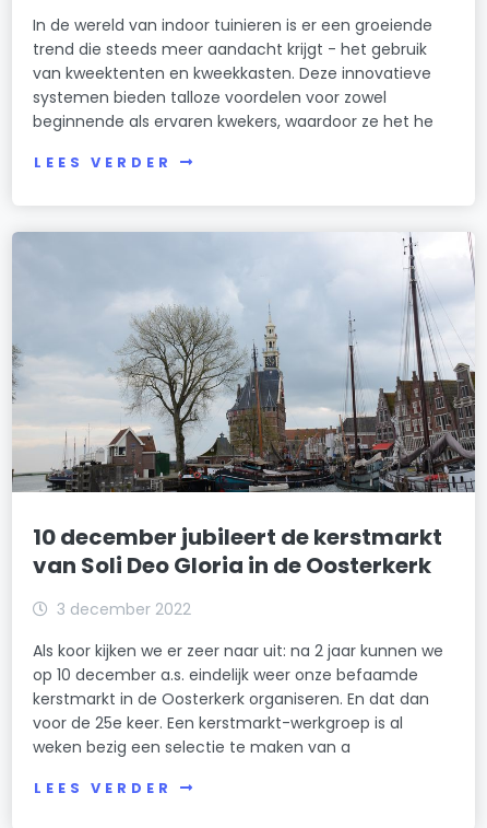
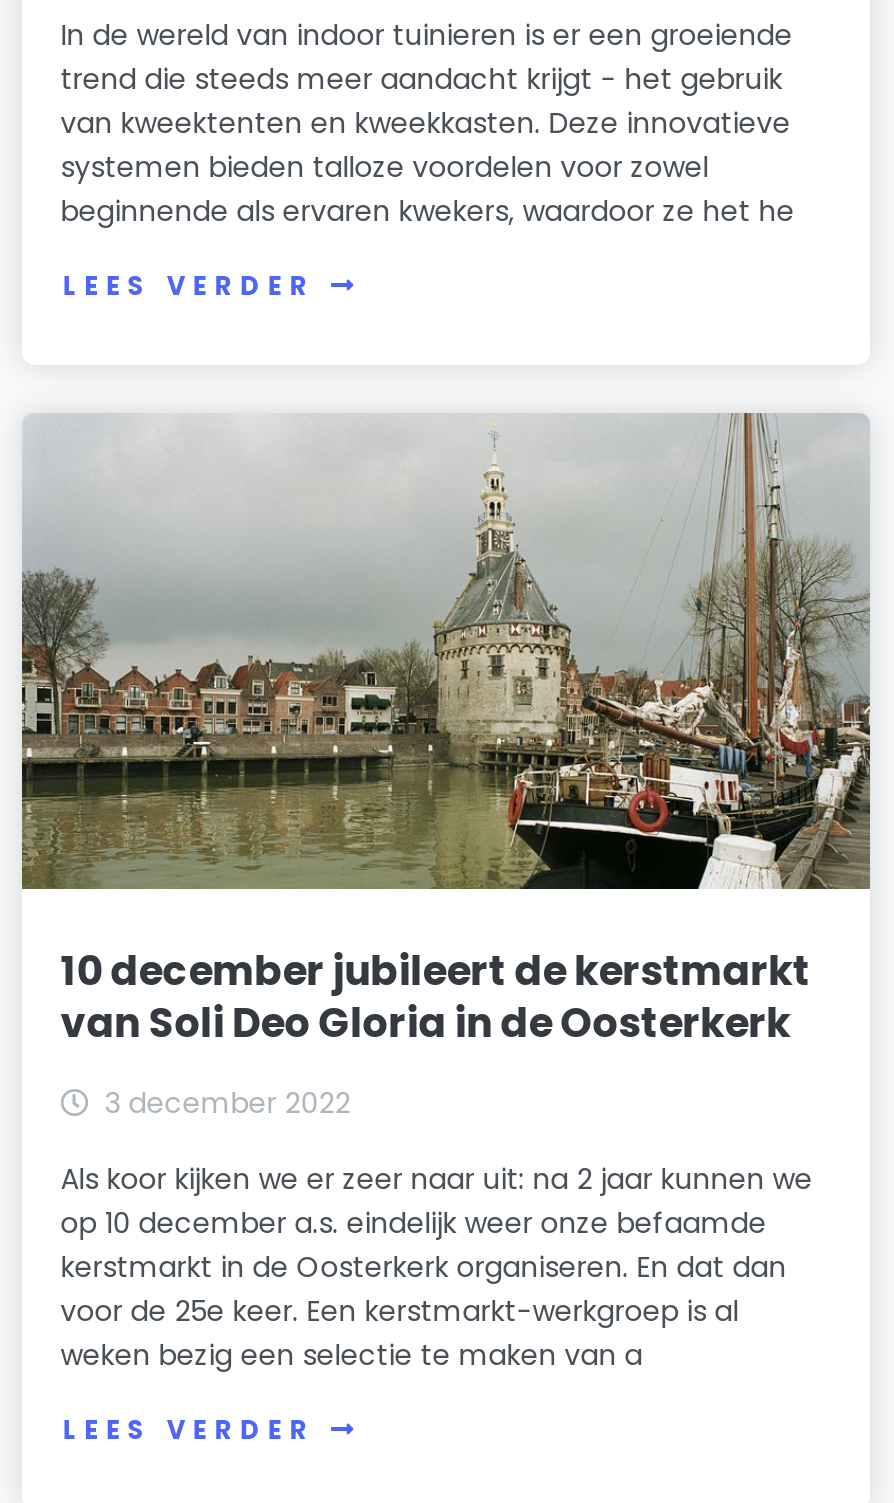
[12,232,476,493] [image] -> [20,411,872,891] [image]

